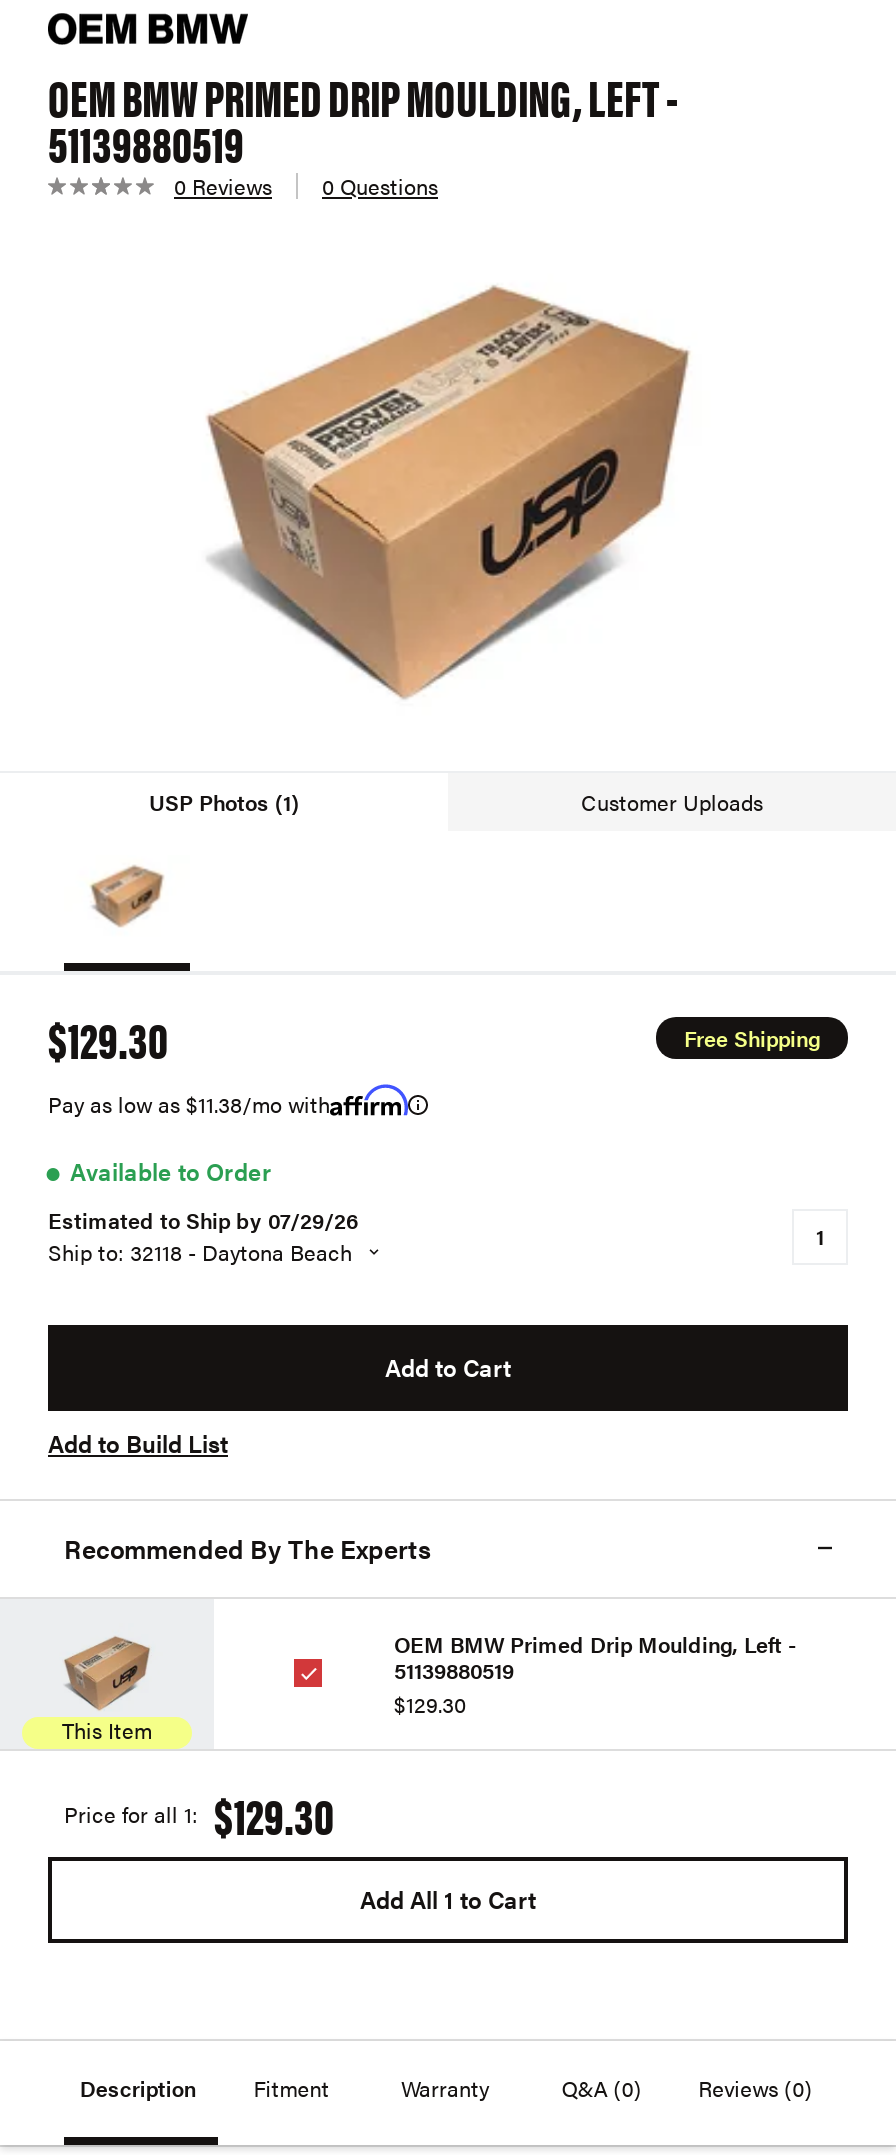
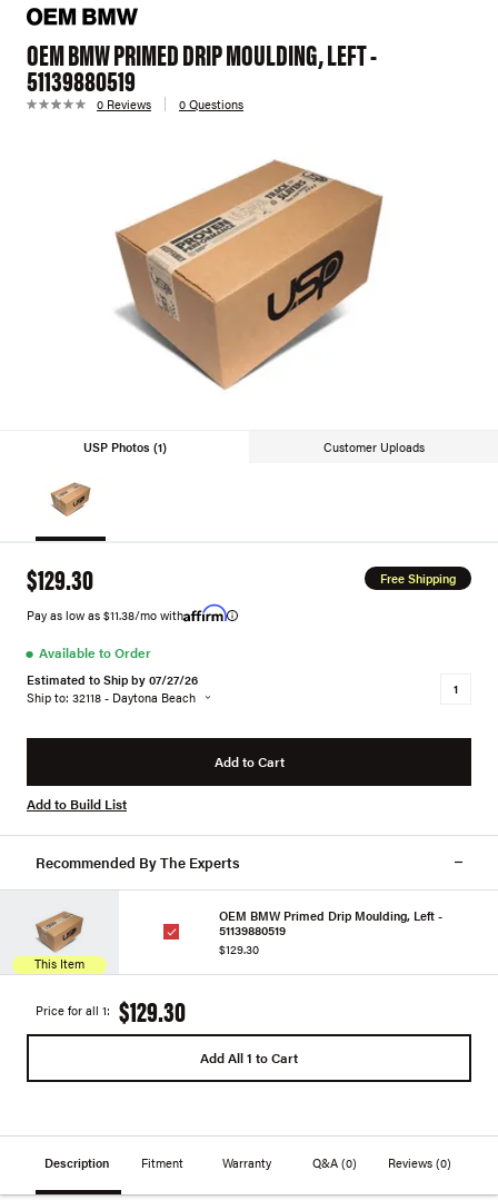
[48,1205,358,1235] Estimated to Ship by 07/29/26 -> [27,671,198,688] Estimated to Ship by 07/27/26

